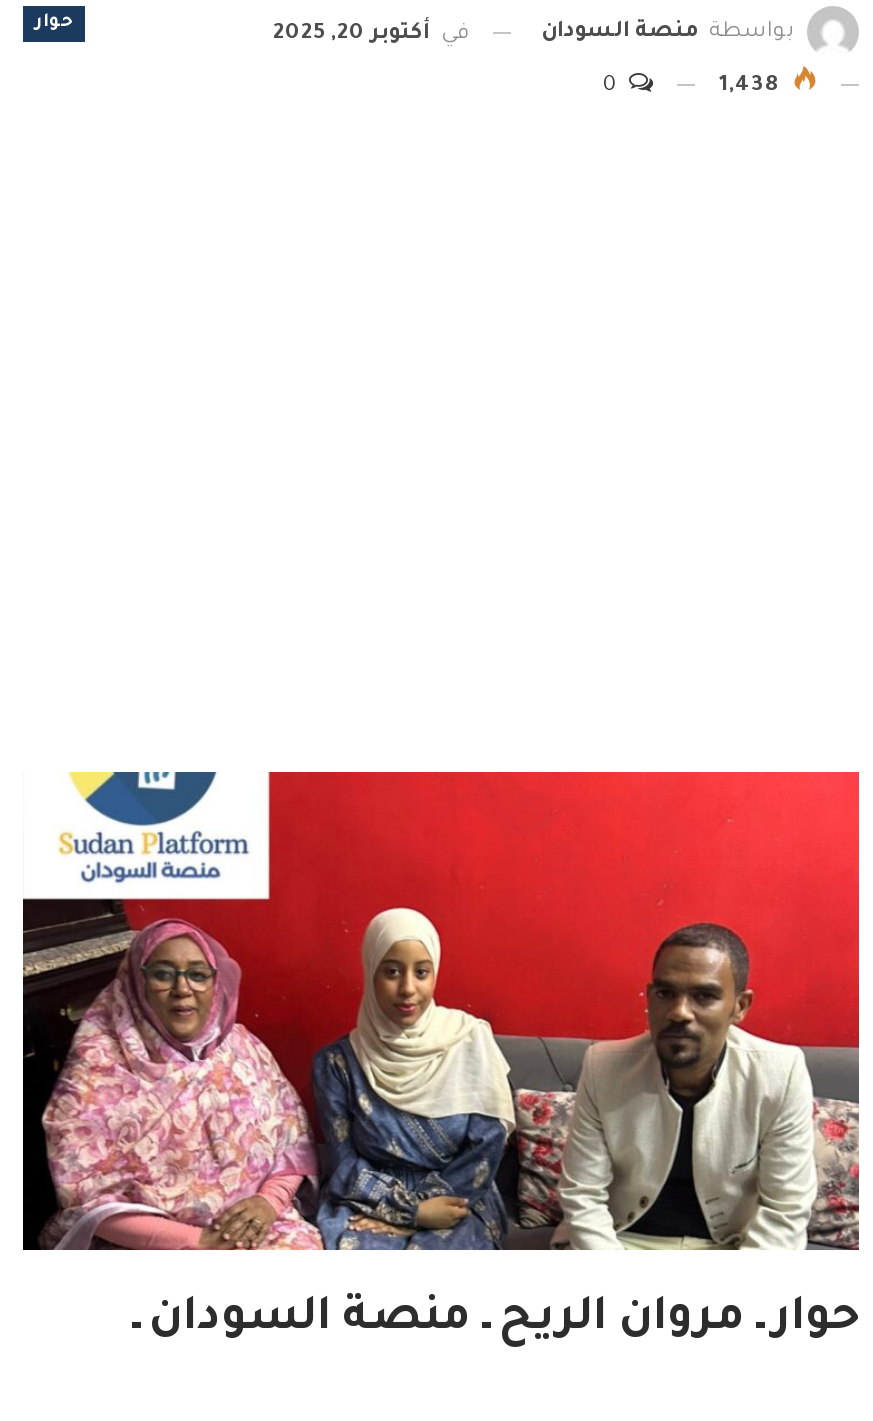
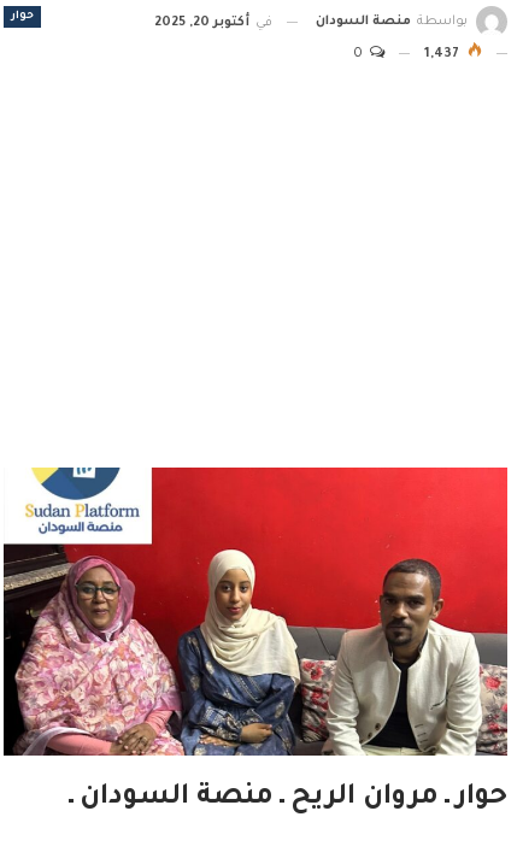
[719,73,779,97] 1,438 -> [424,47,459,61] 1,437

